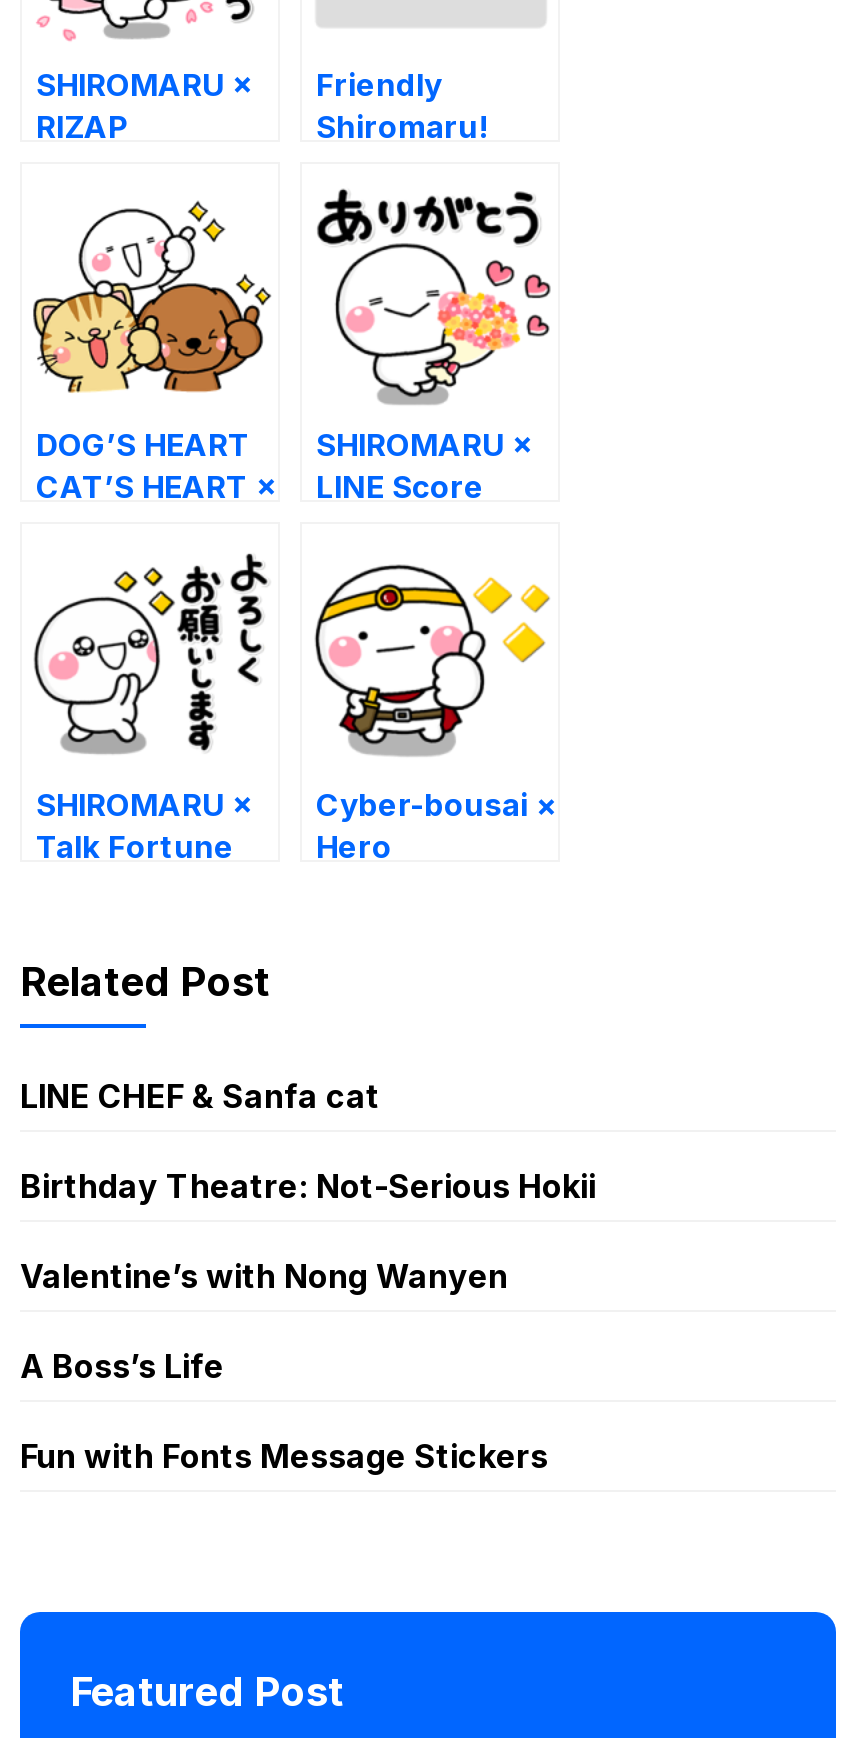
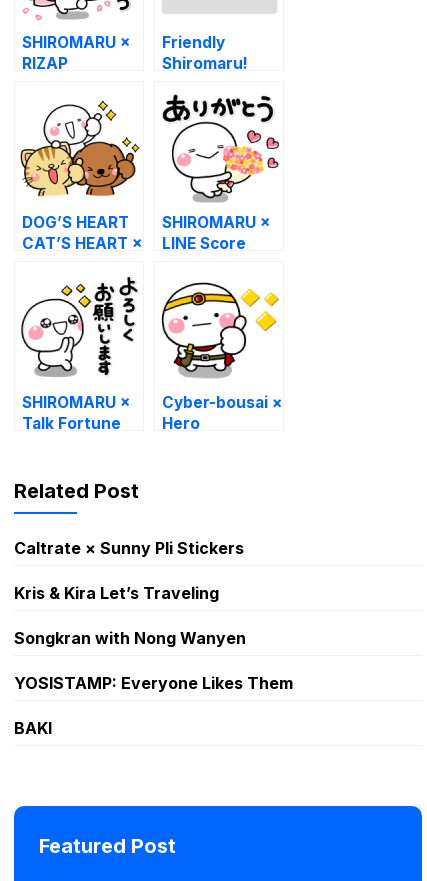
[20,1076,380,1116] LINE CHEF & Sanfa cat -> [14,538,244,558] Caltrate × Sunny Pli Stickers
[20,1166,596,1206] Birthday Theatre: Not-Serious Hokii -> [14,583,219,603] Kris & Kira Let’s Traveling
[20,1256,508,1296] Valentine’s with Nong Wanyen -> [14,628,246,648] Songkran with Nong Wanyen
[20,1346,224,1386] A Boss’s Life -> [14,673,293,693] YOSISTAMP: Everyone Likes Them
[20,1436,548,1476] Fun with Fonts Message Stickers -> [14,718,52,738] BAKI

